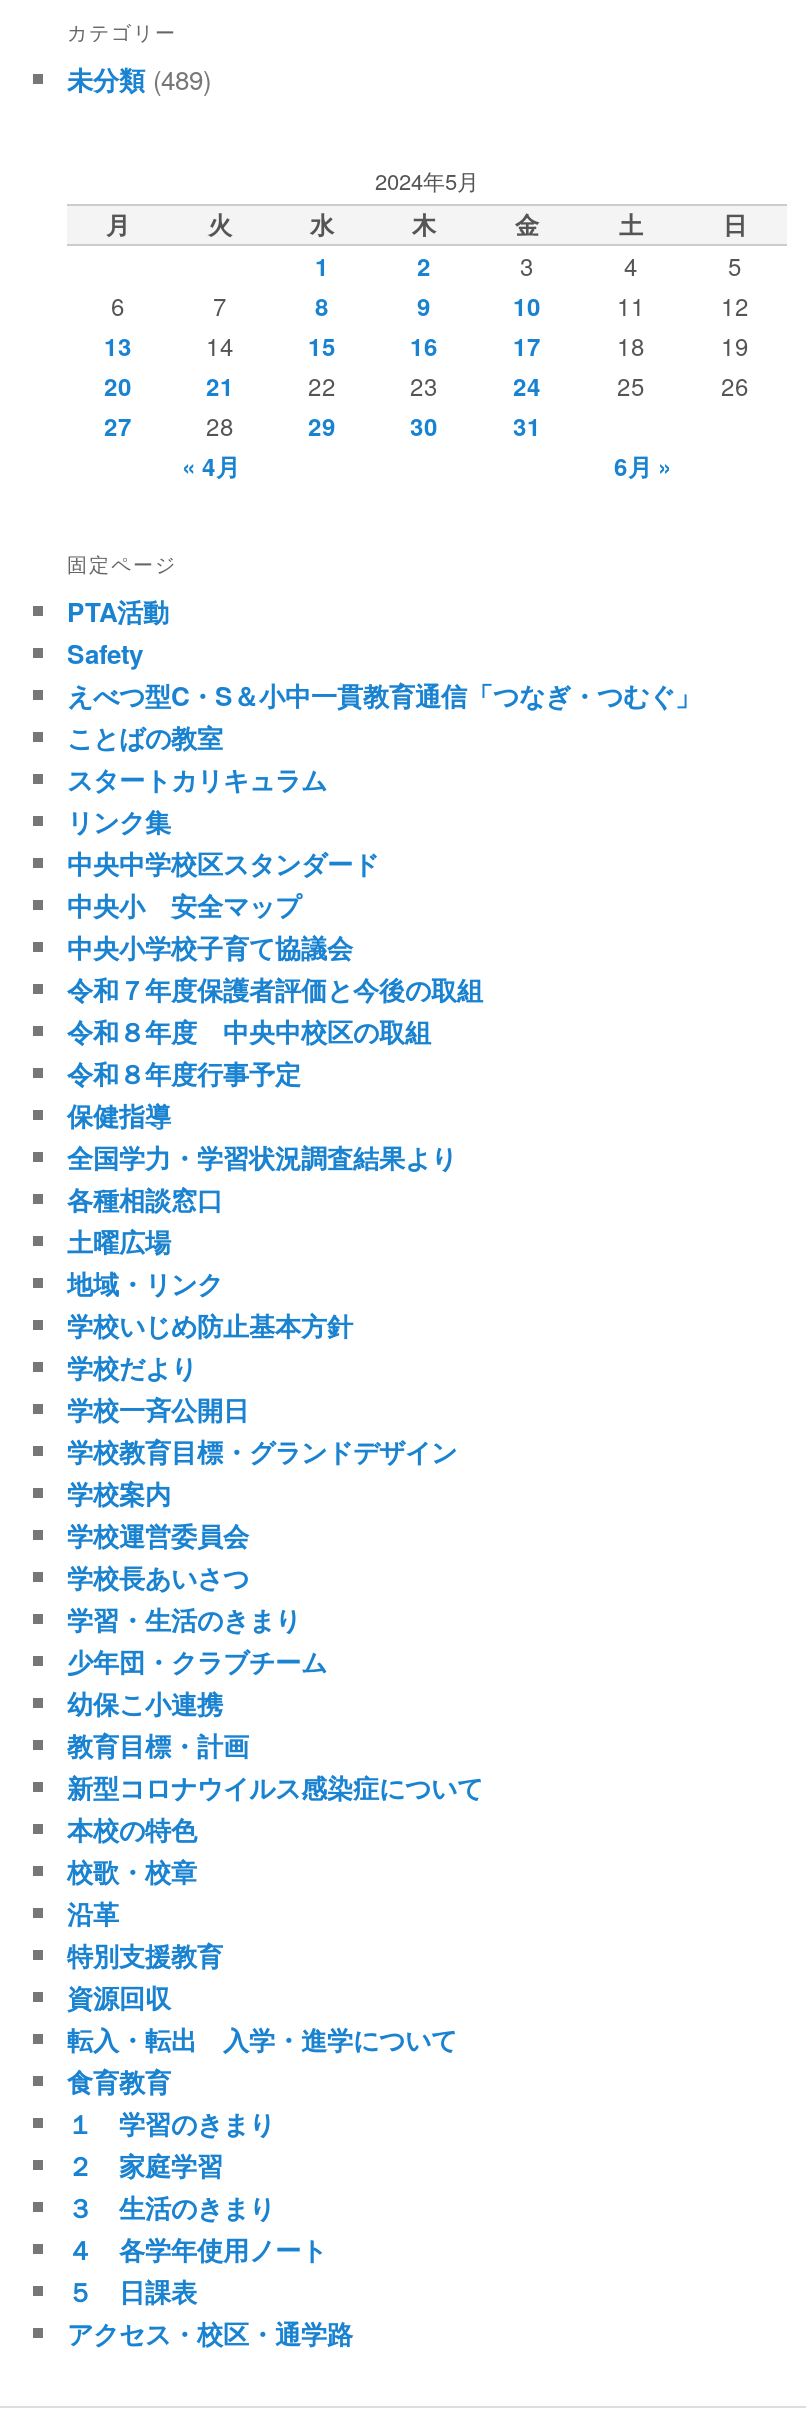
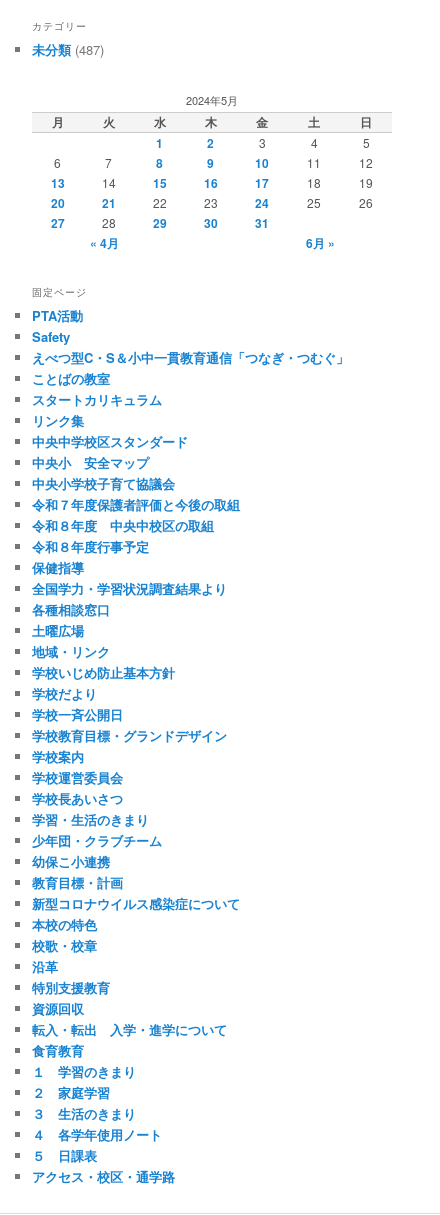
[67,60,211,98] 未分類(489) -> [32,40,104,59] 未分類(487)

